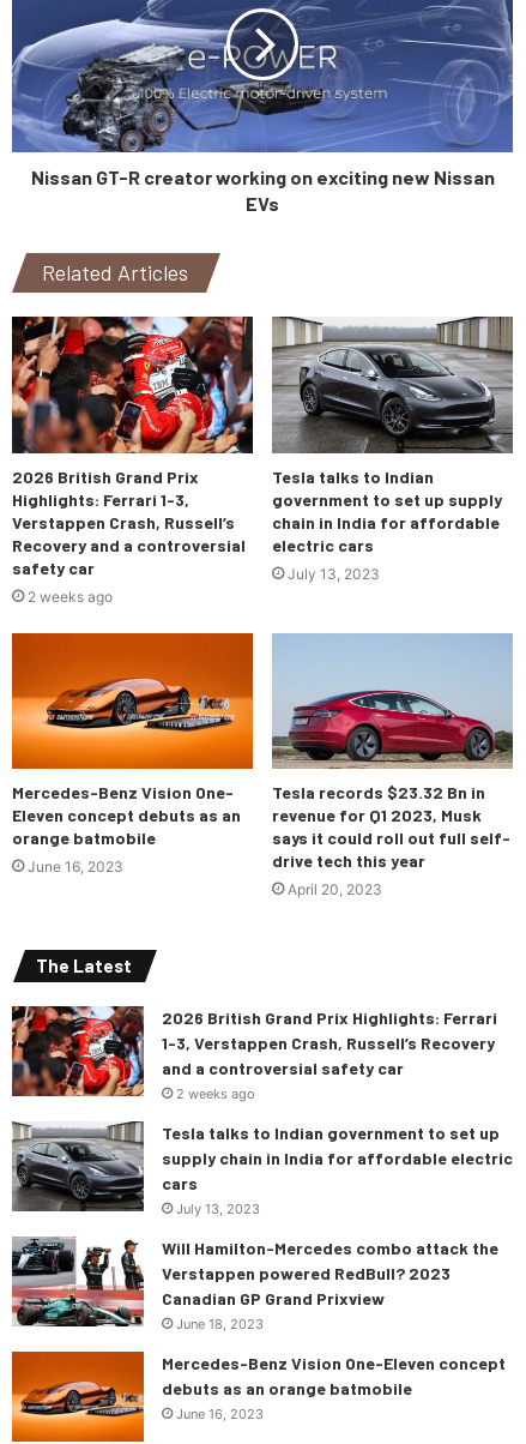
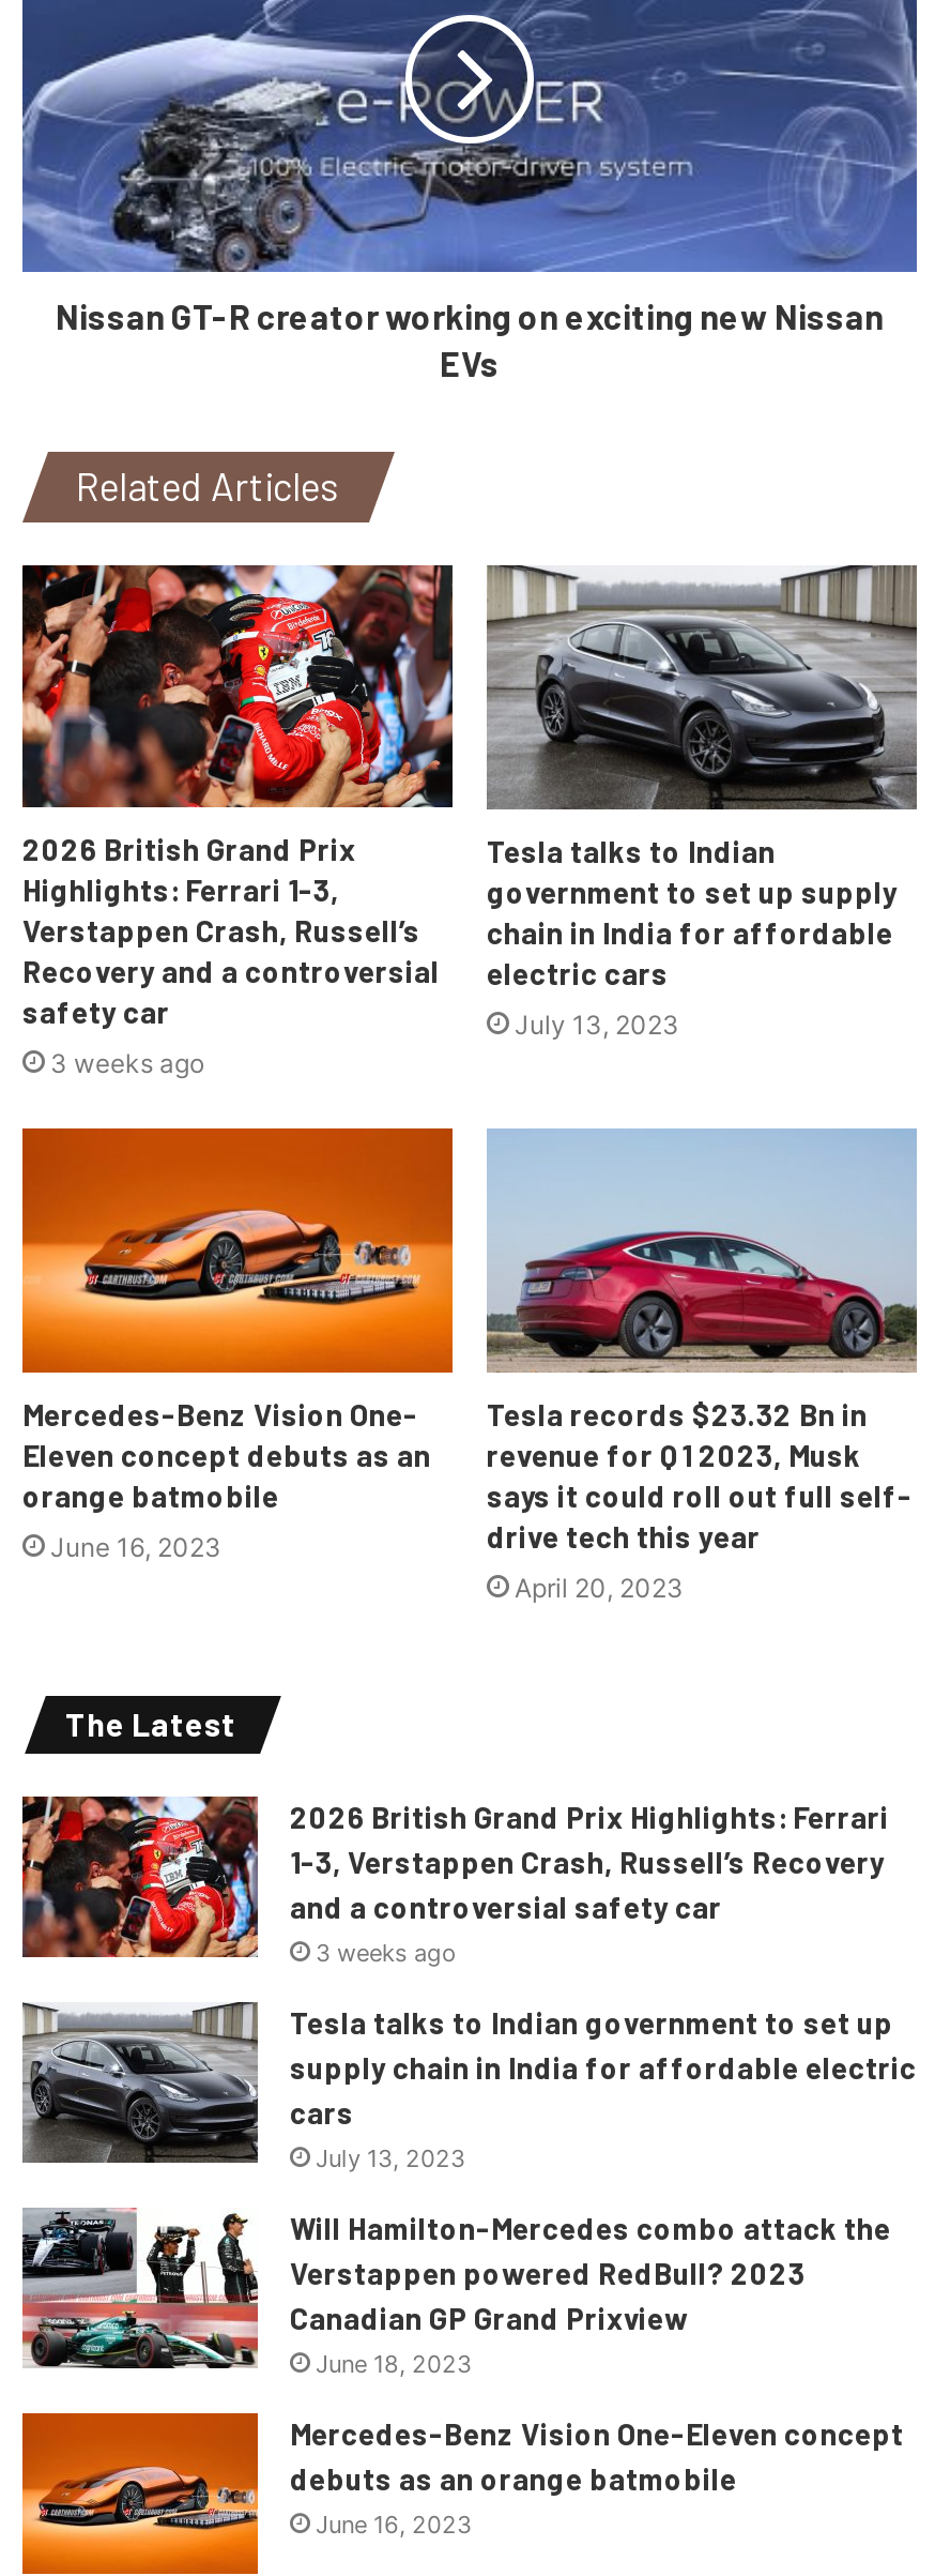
[28,587,113,605] 2 weeks ago -> [50,1048,204,1080] 3 weeks ago
[176,1085,255,1102] 2 weeks ago -> [316,1937,457,1967] 3 weeks ago

